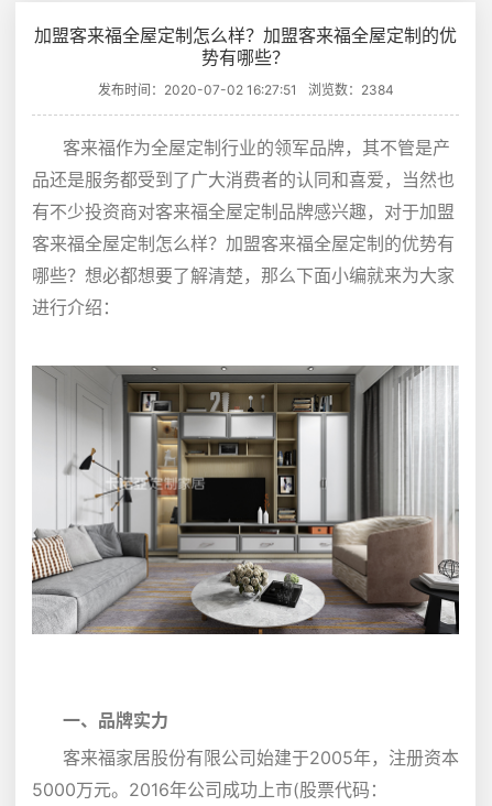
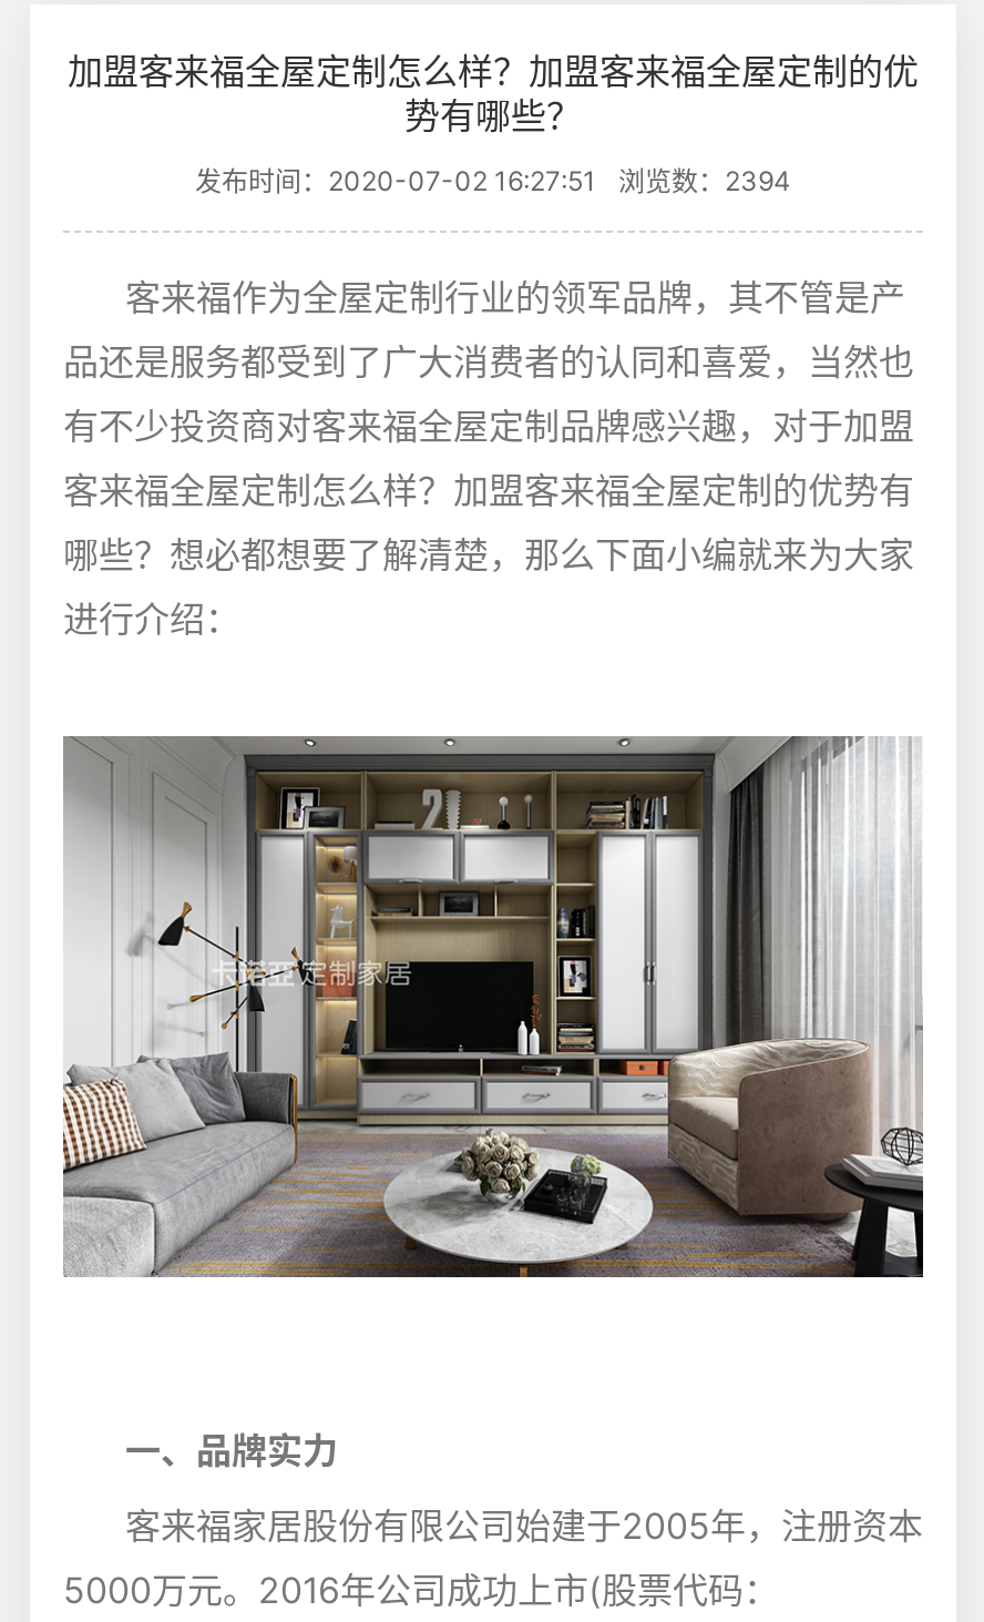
[97,81,393,98] 发布时间：2020-07-02 16:27:51 浏览数：2384 -> [195,164,791,197] 发布时间：2020-07-02 16:27:51 浏览数：2394

